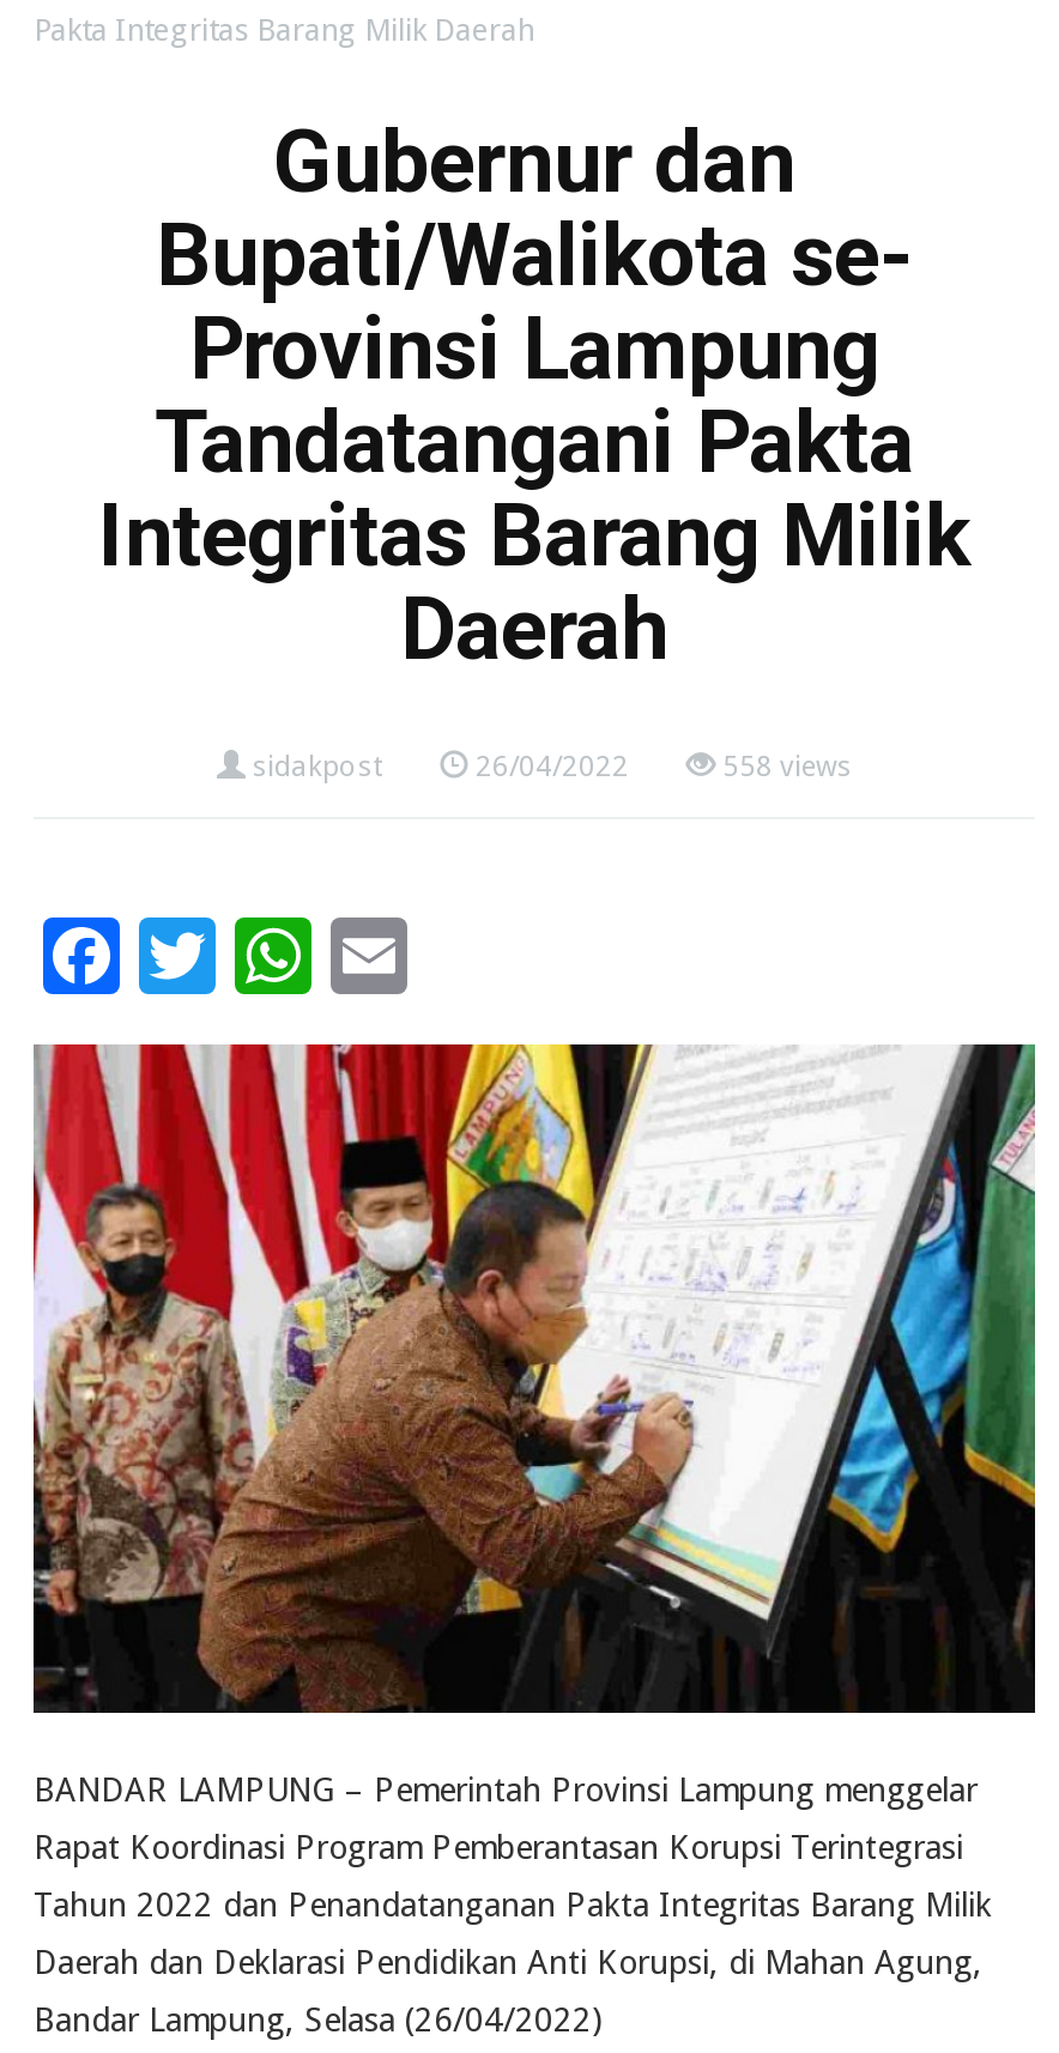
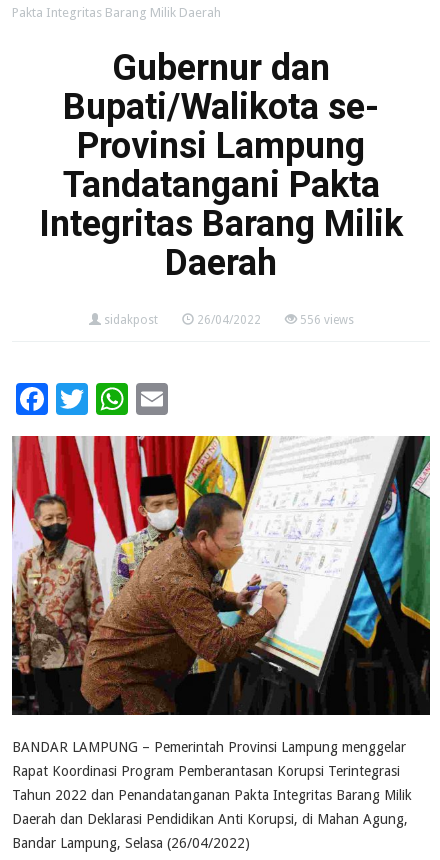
[715,751,852,784] 558 views -> [296,313,353,327] 556 views

